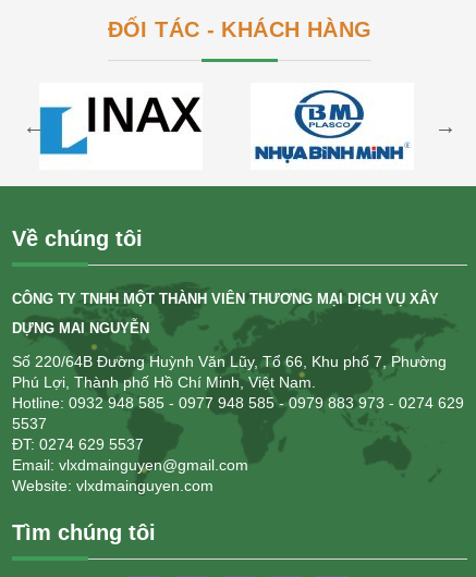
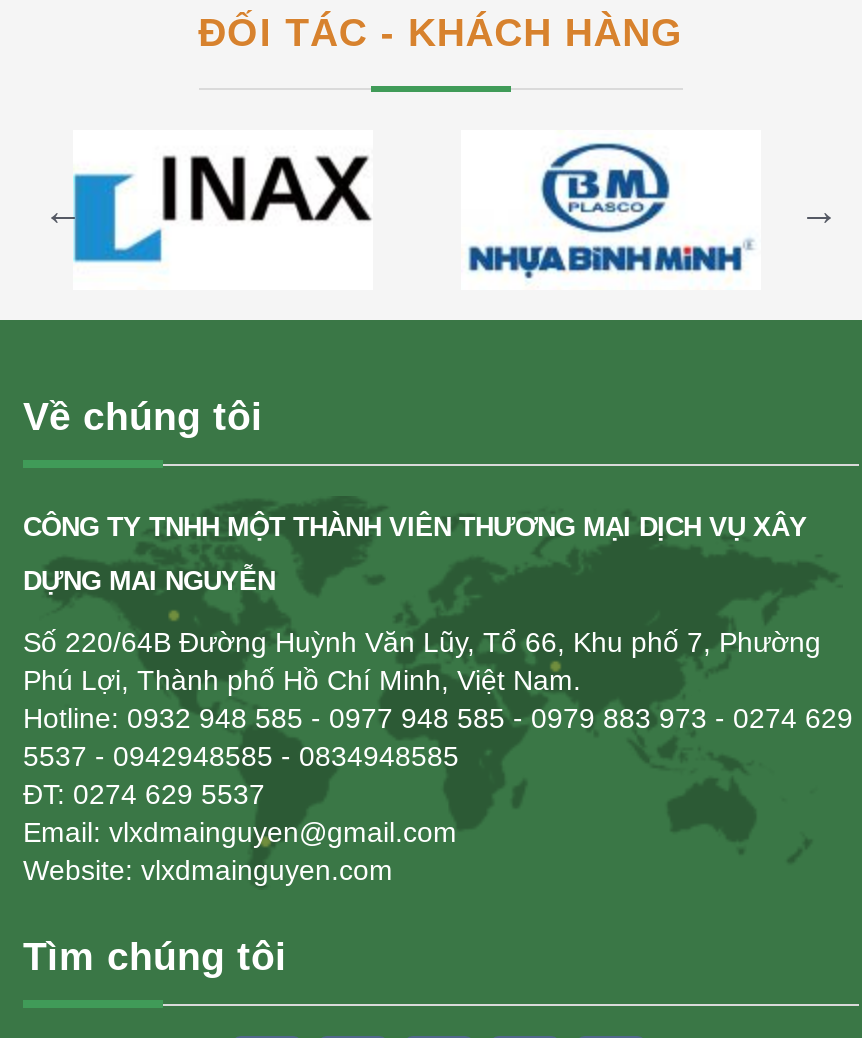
[12,415,47,432] 5537 -> [23,740,459,772] 5537 - 0942948585 - 0834948585

